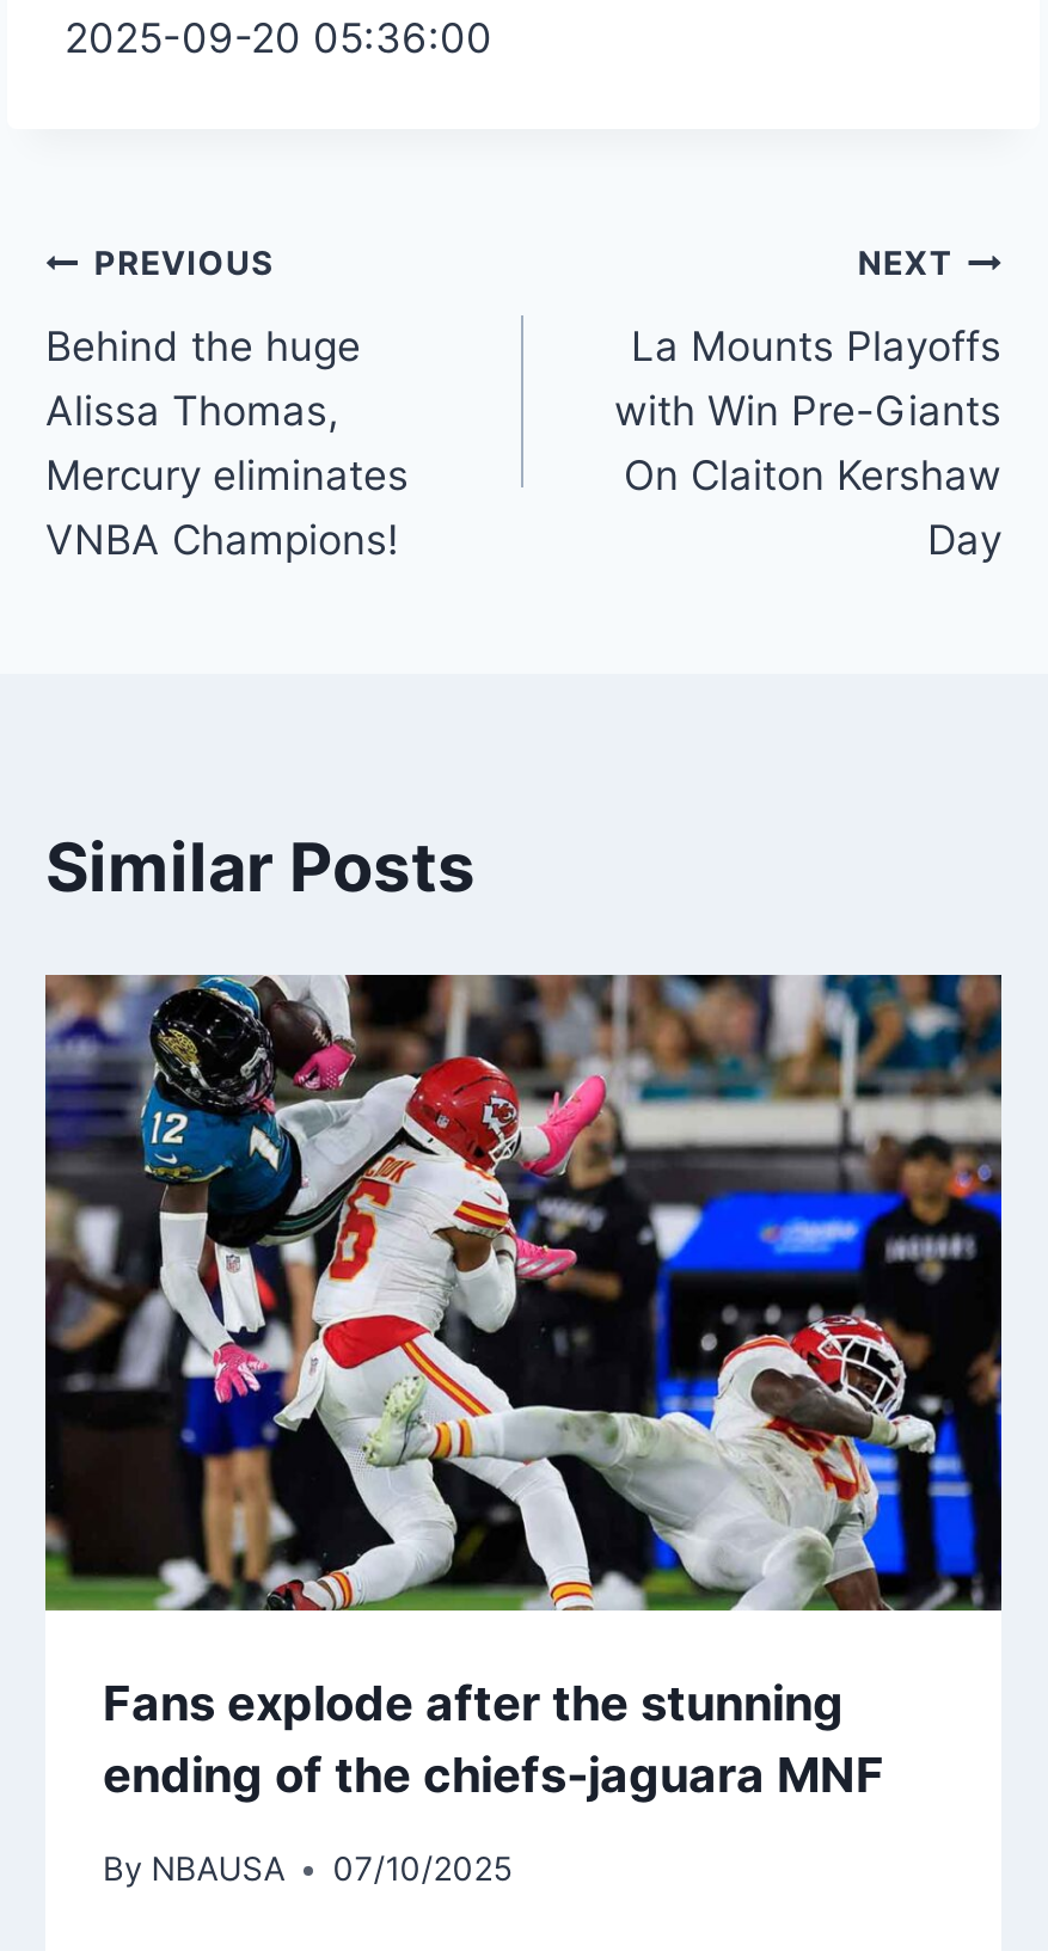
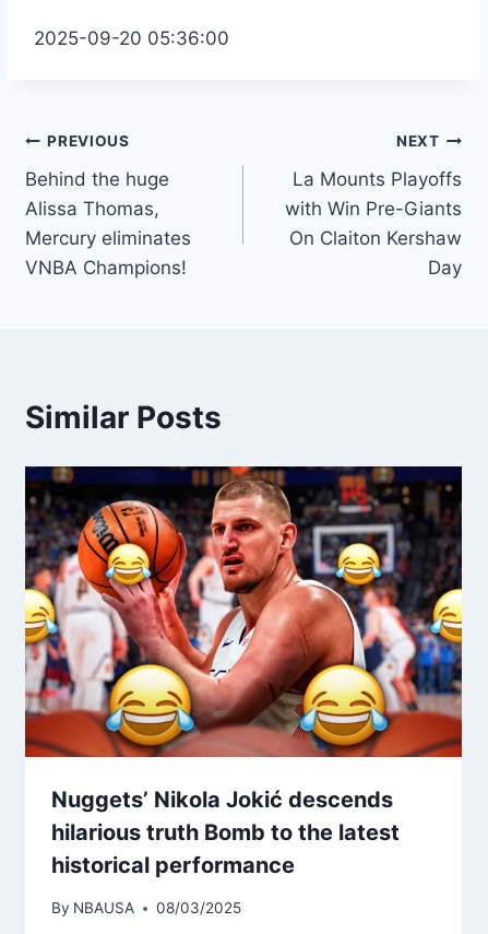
[43,973,1004,1805] [image] | Fans explode after the stunning | ending of the chiefs-jaguara MNF -> [24,465,463,879] [image] | Nuggets’ Nikola Jokić descends | hilarious truth Bomb to the latest | historical performance
[103,1849,512,1888] By NBAUSA 07/10/2025 -> [51,899,241,917] By NBAUSA 08/03/2025

